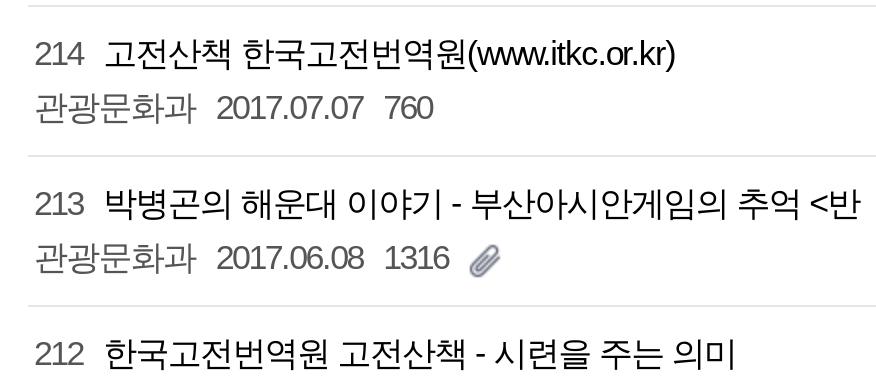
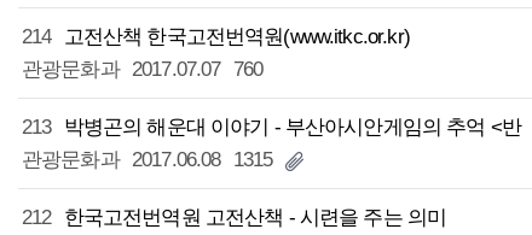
[34,239,448,277] 관광문화과 2017.06.08 1316 -> [22,148,272,171] 관광문화과 2017.06.08 1315

